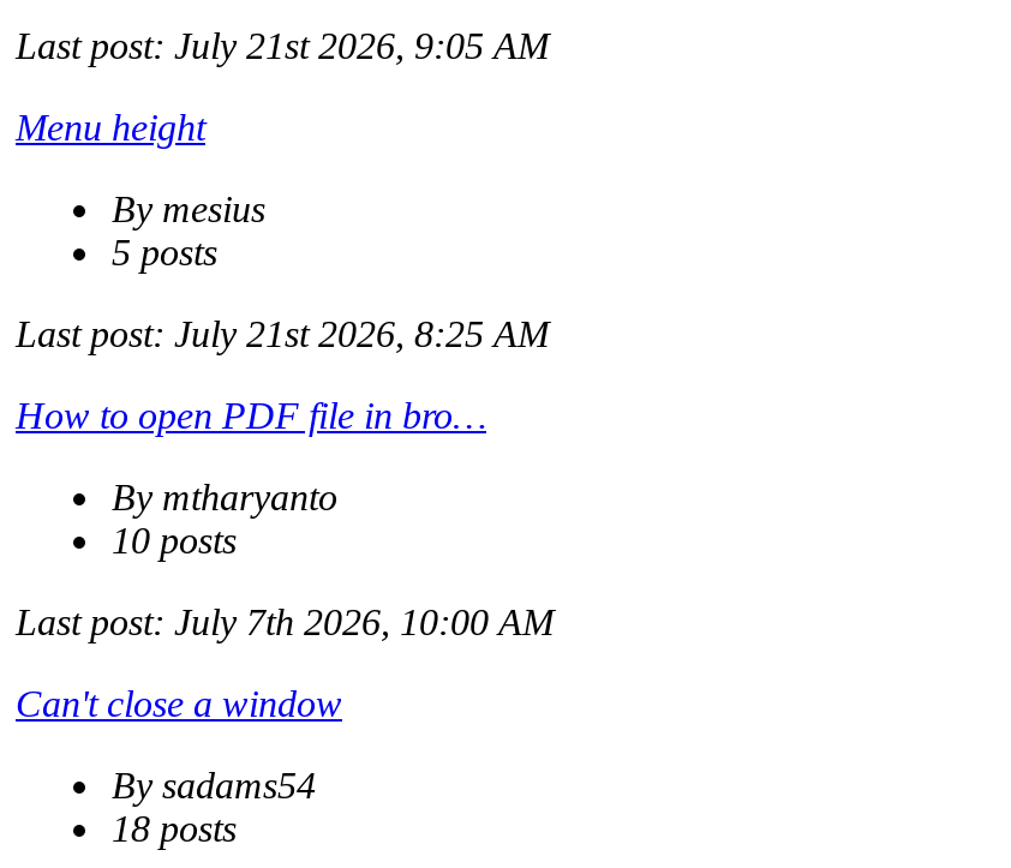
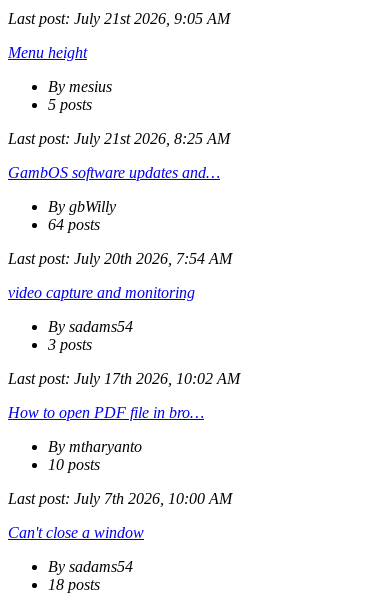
none -> [8,164,240,387] GambOS software updates and… | By gbWilly | 64 posts | Last post: July 20th 2026, 7:54 AM | video capture and monitoring | By sadams54 | 3 posts | Last post: July 17th 2026, 10:02 AM

